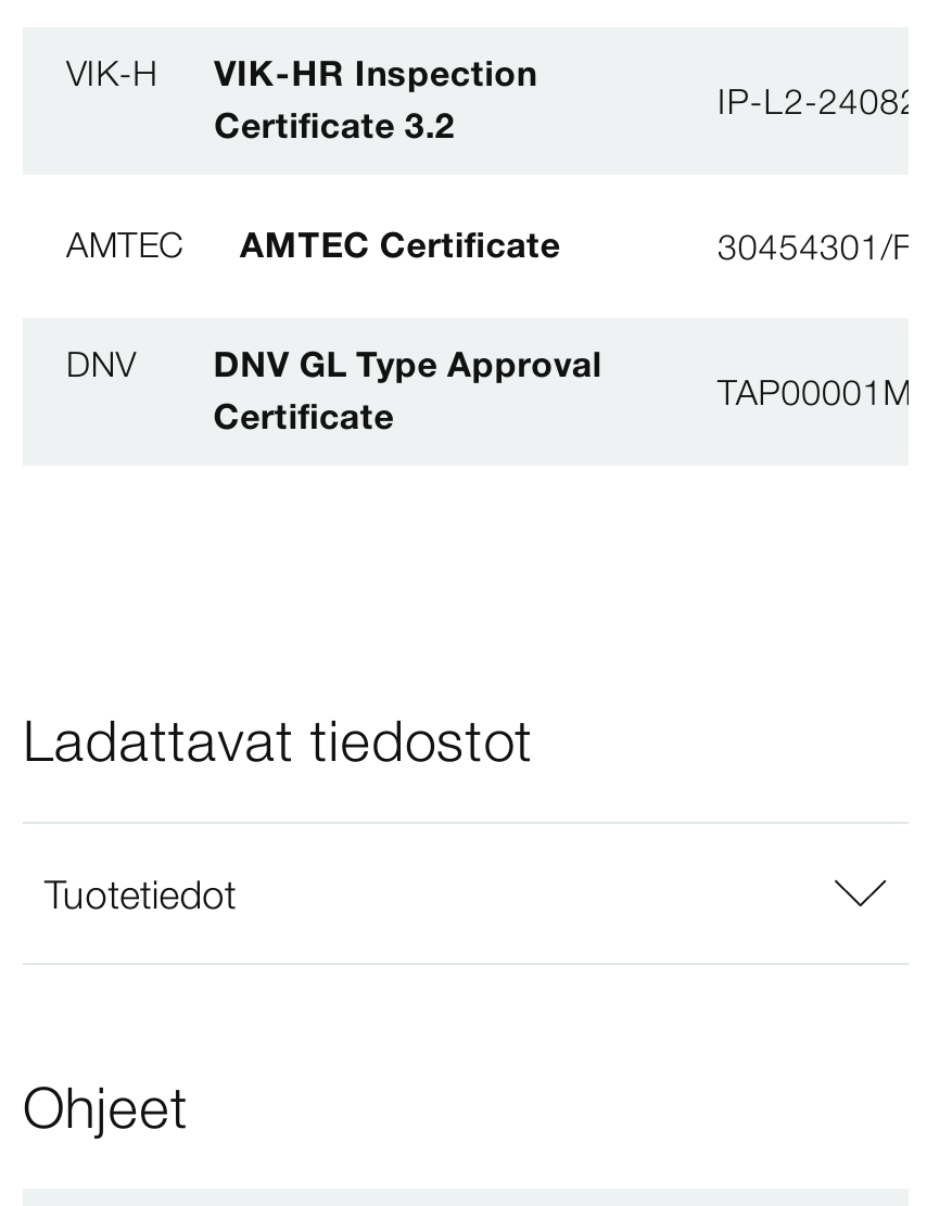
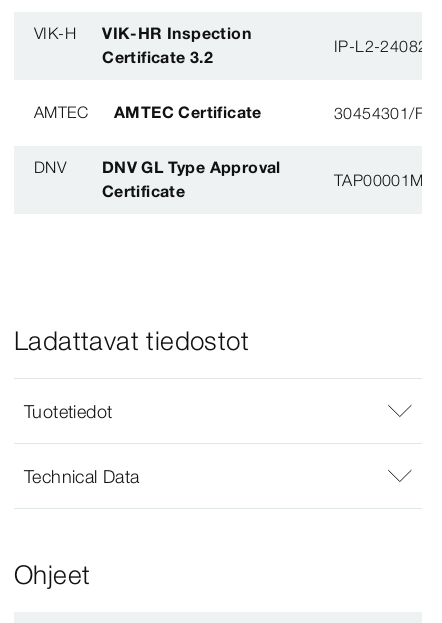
none -> [24,465,140,488] Technical Data

